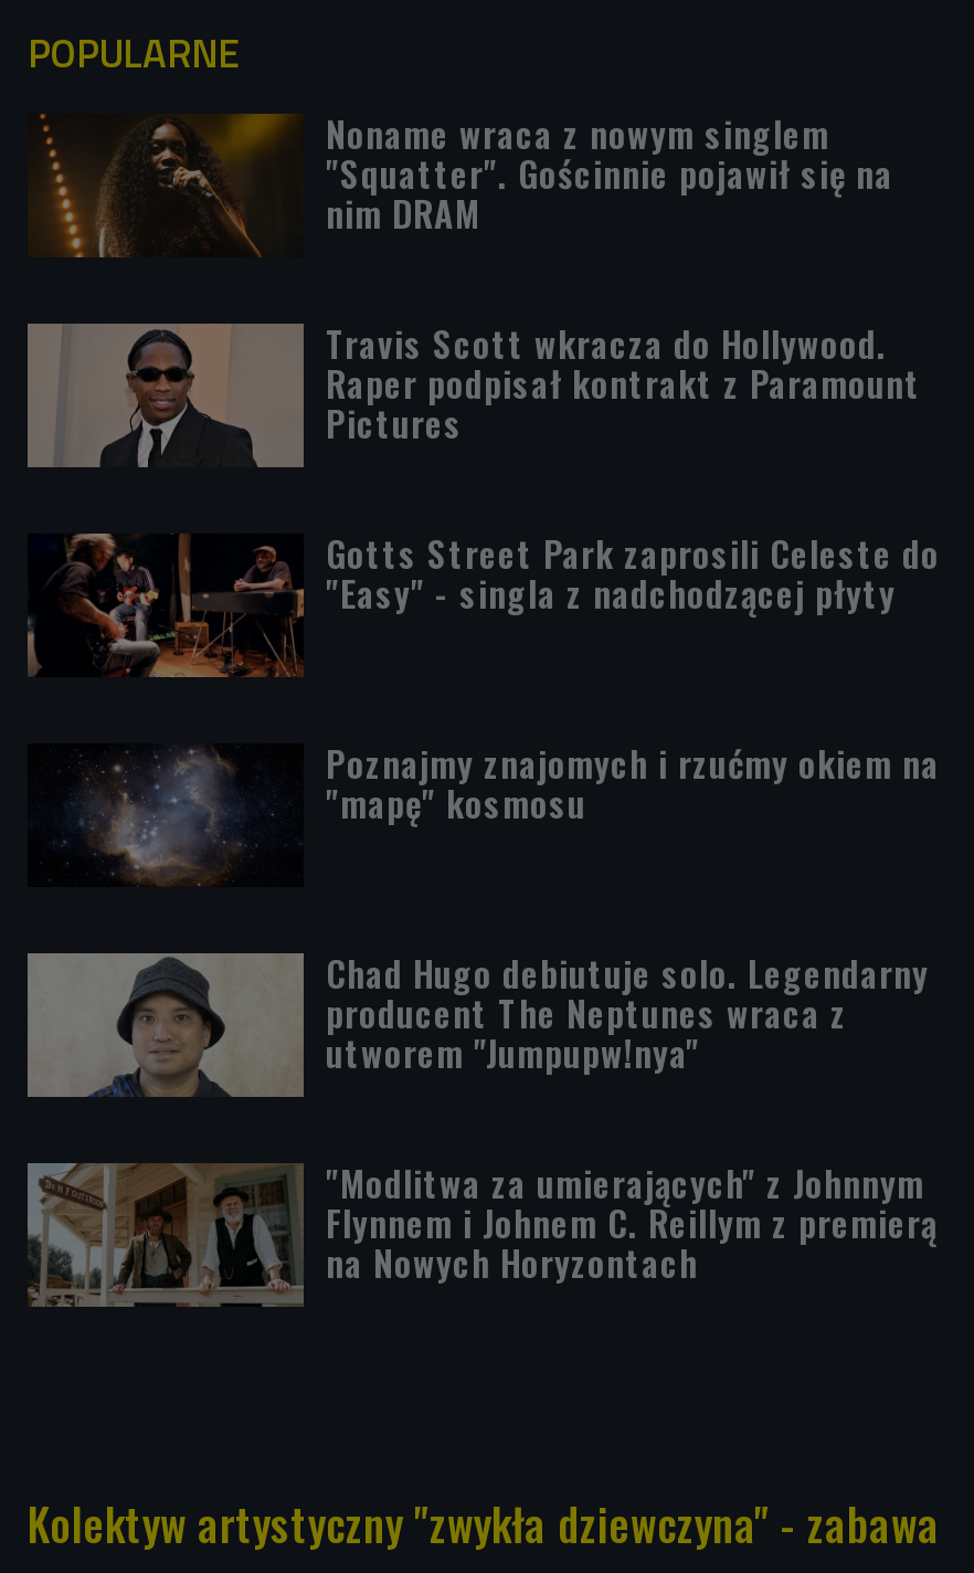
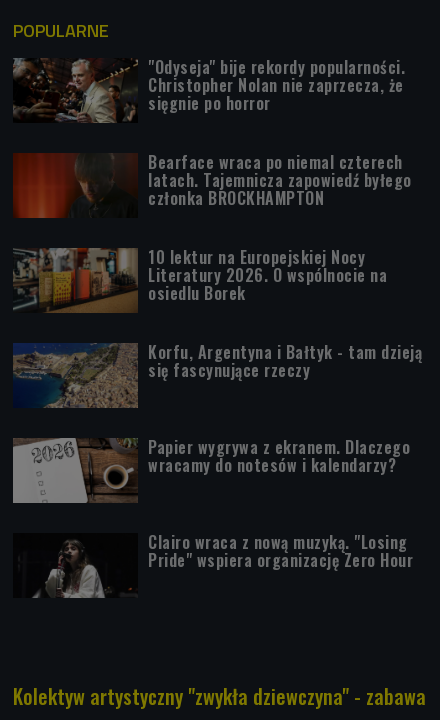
[28,107,893,260] [image] | Noname wraca z nowym singlem | "Squatter". Gościnnie pojawił się na | nim DRAM -> [12,55,405,124] [image] | "Odyseja" bije rekordy popularności. | Christopher Nolan nie zaprzecza, że | sięgnie po horror
[25,317,921,469] [image] | Travis Scott wkracza do Hollywood. | Raper podpisał kontrakt z Paramount | Pictures -> [13,150,411,219] [image] | Bearface wraca po niemal czterech | latach. Tajemnicza zapowiedź byłego | członka BROCKHAMPTON
[25,527,940,679] [image] | Gotts Street Park zaprosili Celeste do | "Easy" - singla z nadchodzącej płyty -> [12,245,387,314] [image] | 10 lektur na Europejskiej Nocy | Literatury 2026. O wspólnocie na | osiedlu Borek
[28,737,940,887] [image] | Poznajmy znajomych i rzućmy okiem na | "mapę" kosmosu -> [12,340,422,409] [image] | Korfu, Argentyna i Bałtyk - tam dzieją | się fascynujące rzeczy
[28,946,929,1099] [image] | Chad Hugo debiutuje solo. Legendarny | producent The Neptunes wraca z | utworem "Jumpupw!nya" -> [13,435,410,504] [image] | Papier wygrywa z ekranem. Dlaczego | wracamy do notesów i kalendarzy?
[25,1156,938,1309] [image] | "Modlitwa za umierających" z Johnnym | Flynnem i Johnem C. Reillym z premierą | na Nowych Horyzontach -> [13,530,413,599] [image] | Clairo wraca z nową muzyką. "Losing | Pride" wspiera organizację Zero Hour

